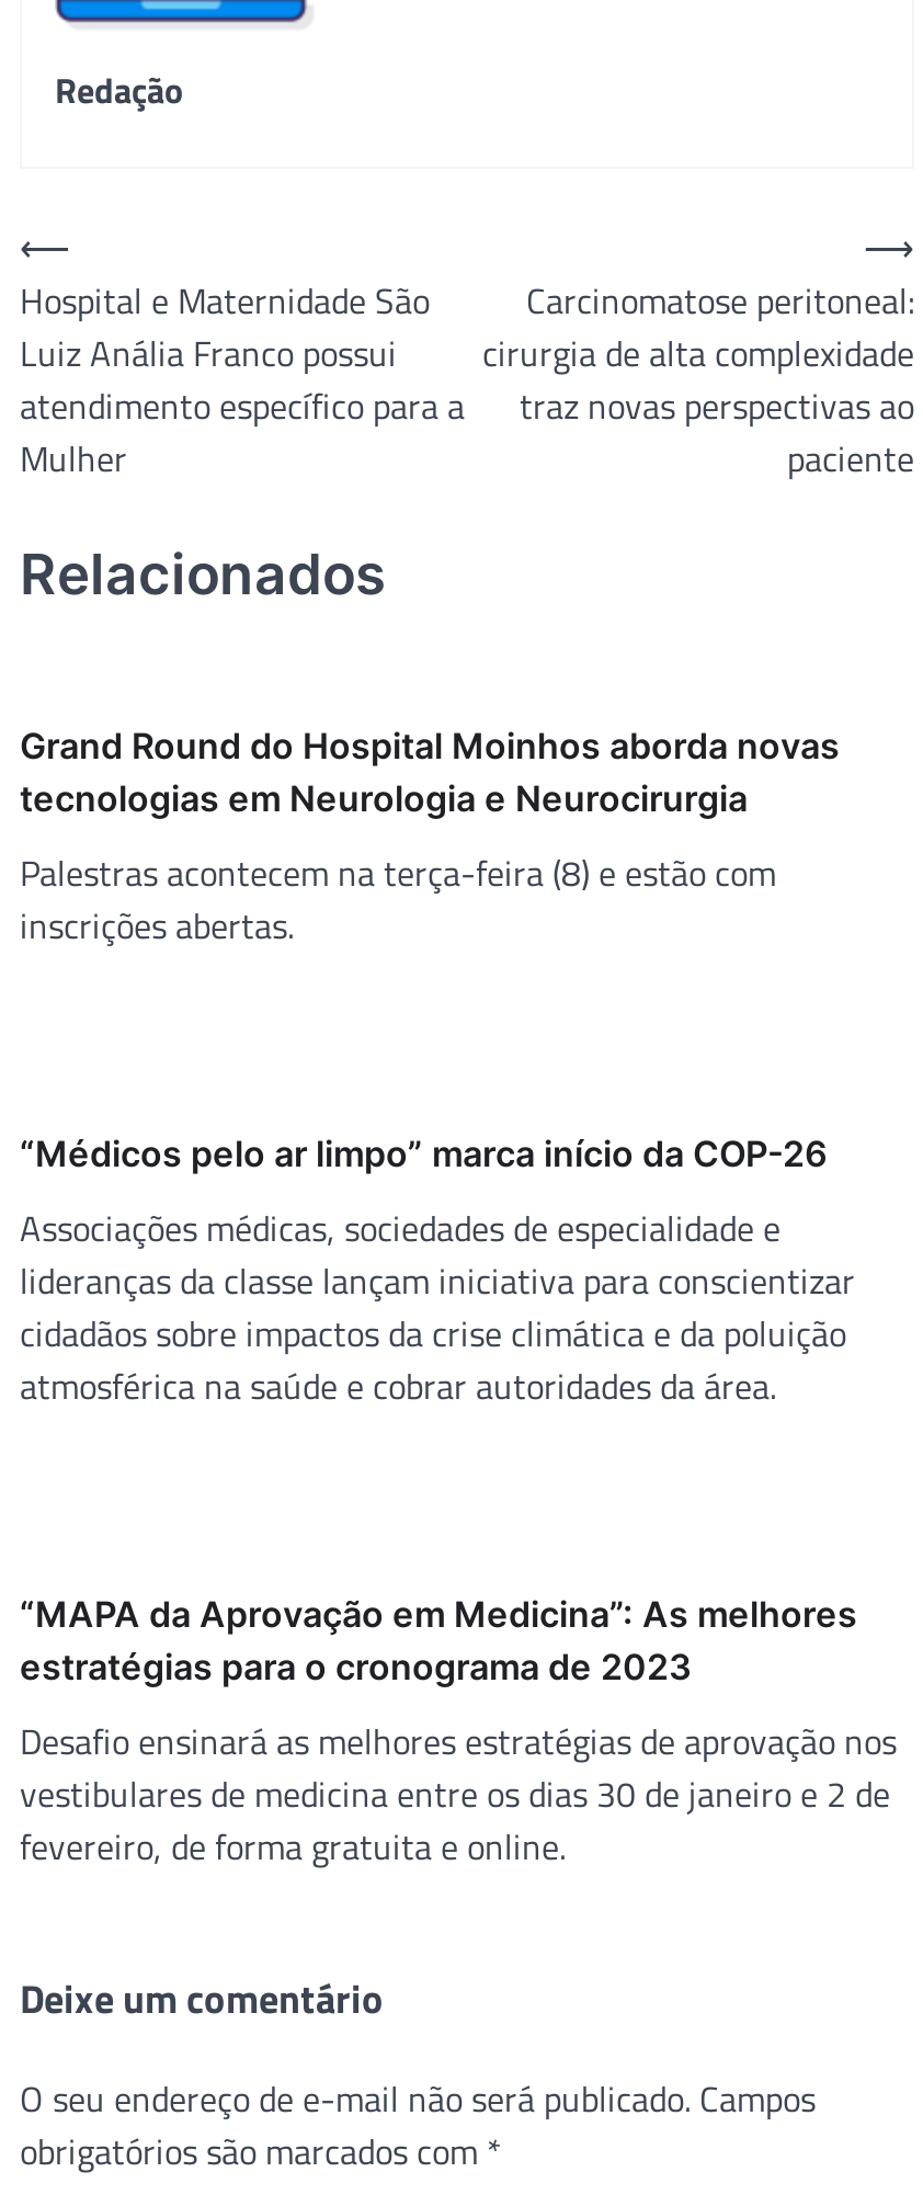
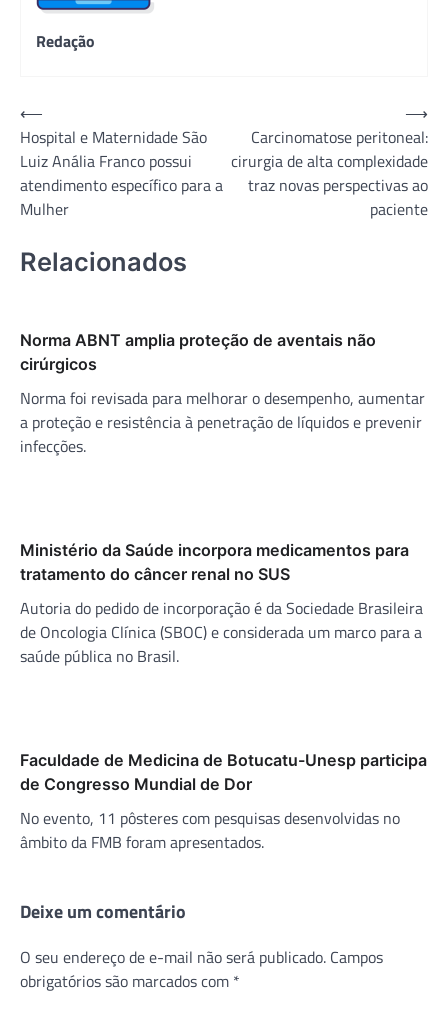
[20,724,840,821] Grand Round do Hospital Moinhos aborda novas | tecnologias em Neurologia e Neurocirurgia -> [20,330,376,374] Norma ABNT amplia proteção de aventais não | cirúrgicos
[20,847,776,952] Palestras acontecem na terça-feira (8) e estão com | inscrições abertas. -> [20,386,425,458] Norma foi revisada para melhorar o desempenho, aumentar | a proteção e resistência à penetração de líquidos e prevenir | infecções.
[20,1132,827,1176] “Médicos pelo ar limpo” marca início da COP-26 -> [20,540,409,584] Ministério da Saúde incorpora medicamentos para | tratamento do câncer renal no SUS
[20,1202,855,1413] Associações médicas, sociedades de especialidade e | lideranças da classe lançam iniciativa para conscientizar | cidadãos sobre impactos da crise climática e da poluição | atmosférica na saúde e cobrar autoridades da área. -> [20,596,423,668] Autoria do pedido de incorporação é da Sociedade Brasileira | de Oncologia Clínica (SBOC) e considerada um marco para a | saúde pública no Brasil.
[20,1593,857,1689] “MAPA da Aprovação em Medicina”: As melhores | estratégias para o cronograma de 2023 -> [20,750,427,794] Faculdade de Medicina de Botucatu-Unesp participa | de Congresso Mundial de Dor
[20,1715,897,1873] Desafio ensinará as melhores estratégias de aprovação nos | vestibulares de medicina entre os dias 30 de janeiro e 2 de | fevereiro, de forma gratuita e online. -> [20,806,400,854] No evento, 11 pôsteres com pesquisas desenvolvidas no | âmbito da FMB foram apresentados.

